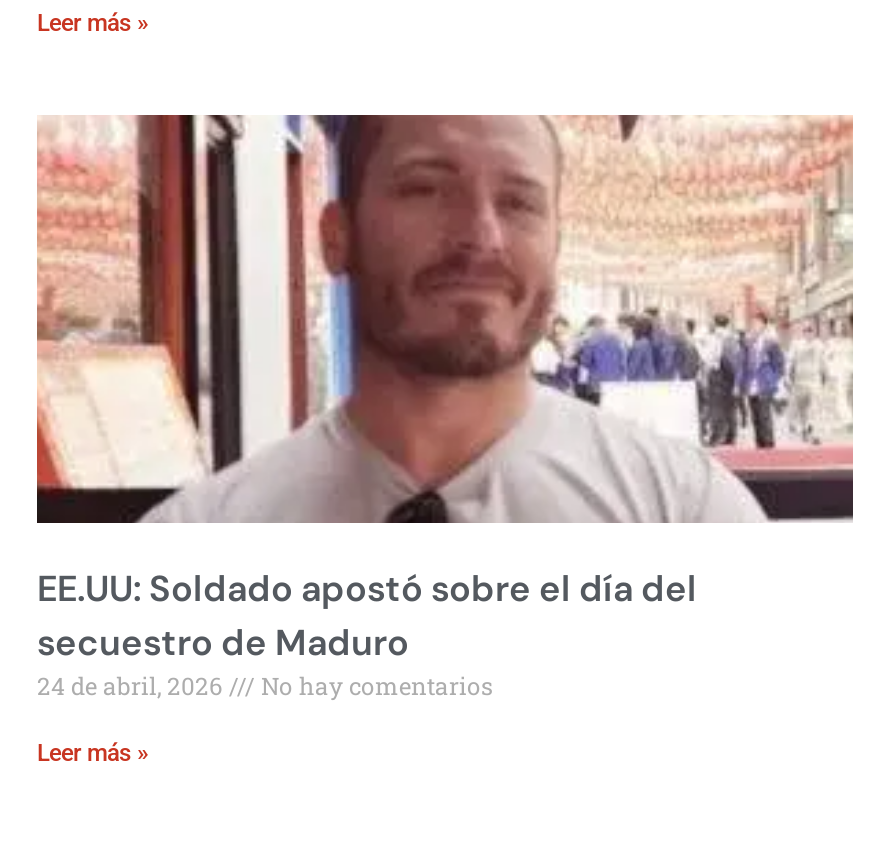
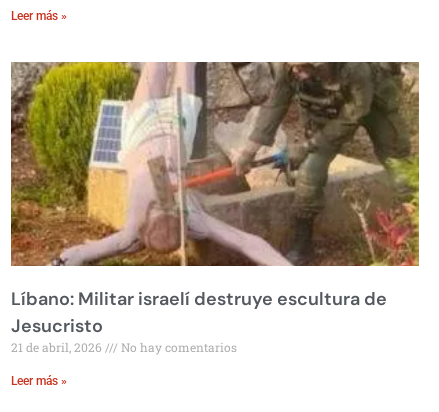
[35,113,855,702] [image] | EE.UU: Soldado apostó sobre el día del | secuestro de Maduro | 24 de abril, 2026 -> [10,61,420,355] [image] | Líbano: Militar israelí destruye escultura de | Jesucristo | 21 de abril, 2026

